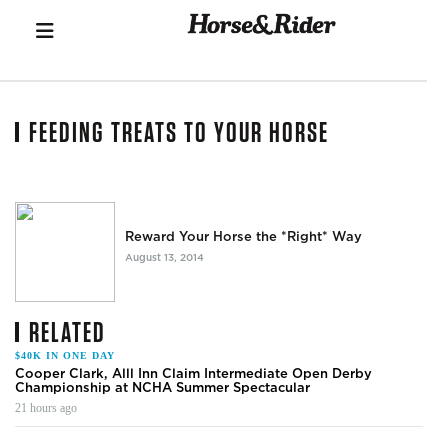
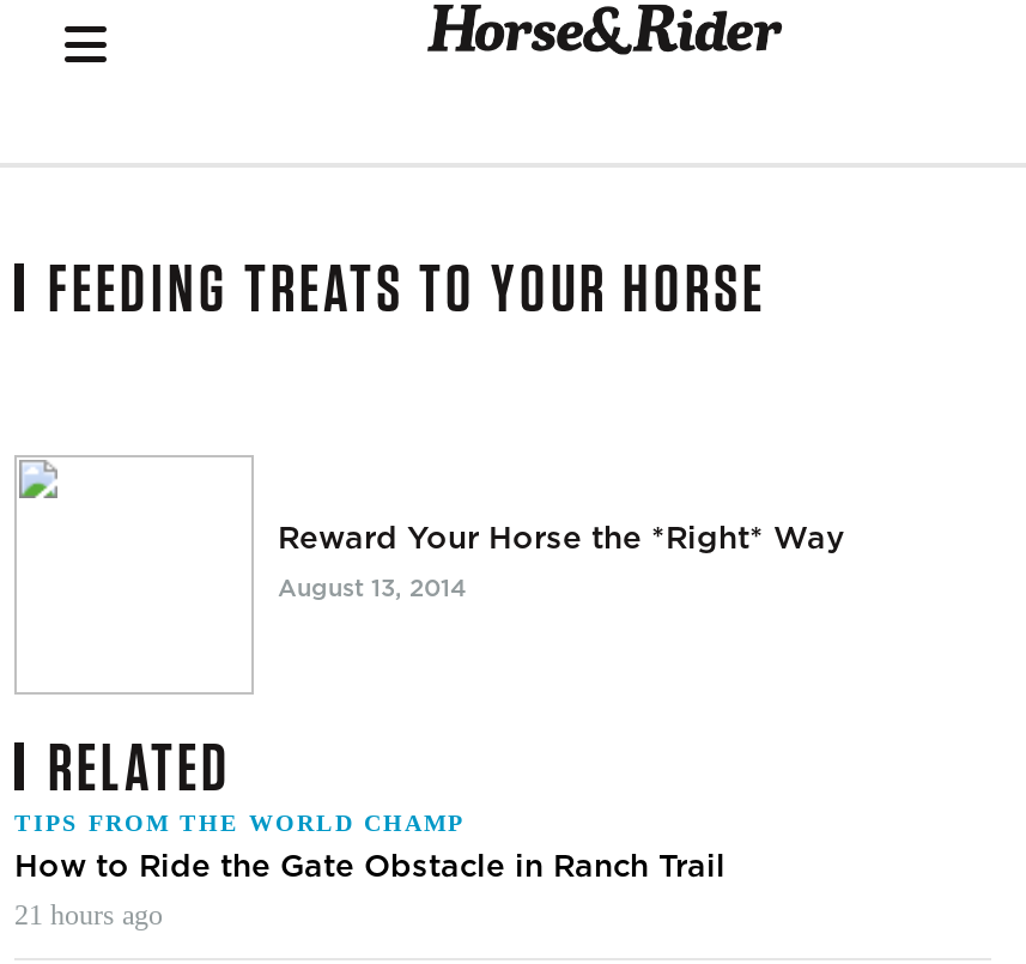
[15,350,372,395] $40K IN ONE DAY | Cooper Clark, Alll Inn Claim Intermediate Open Derby | Championship at NCHA Summer Spectacular -> [14,810,726,884] TIPS FROM THE WORLD CHAMP | How to Ride the Gate Obstacle in Ranch Trail

